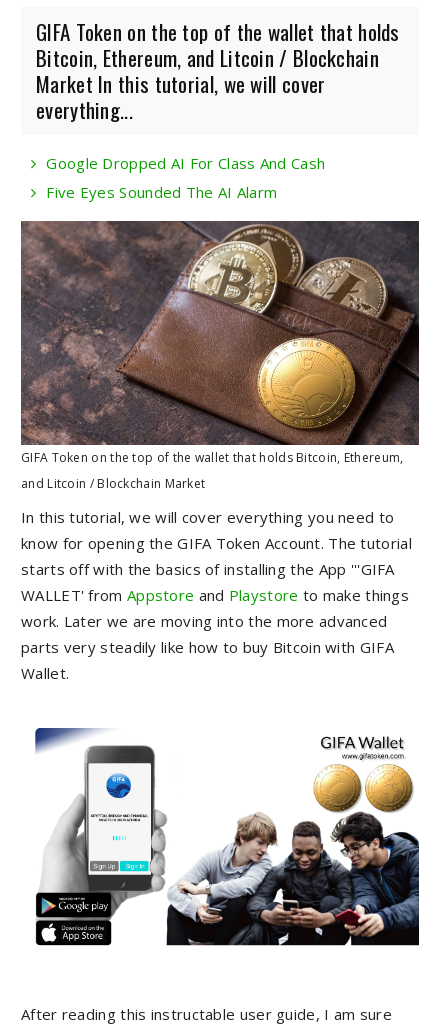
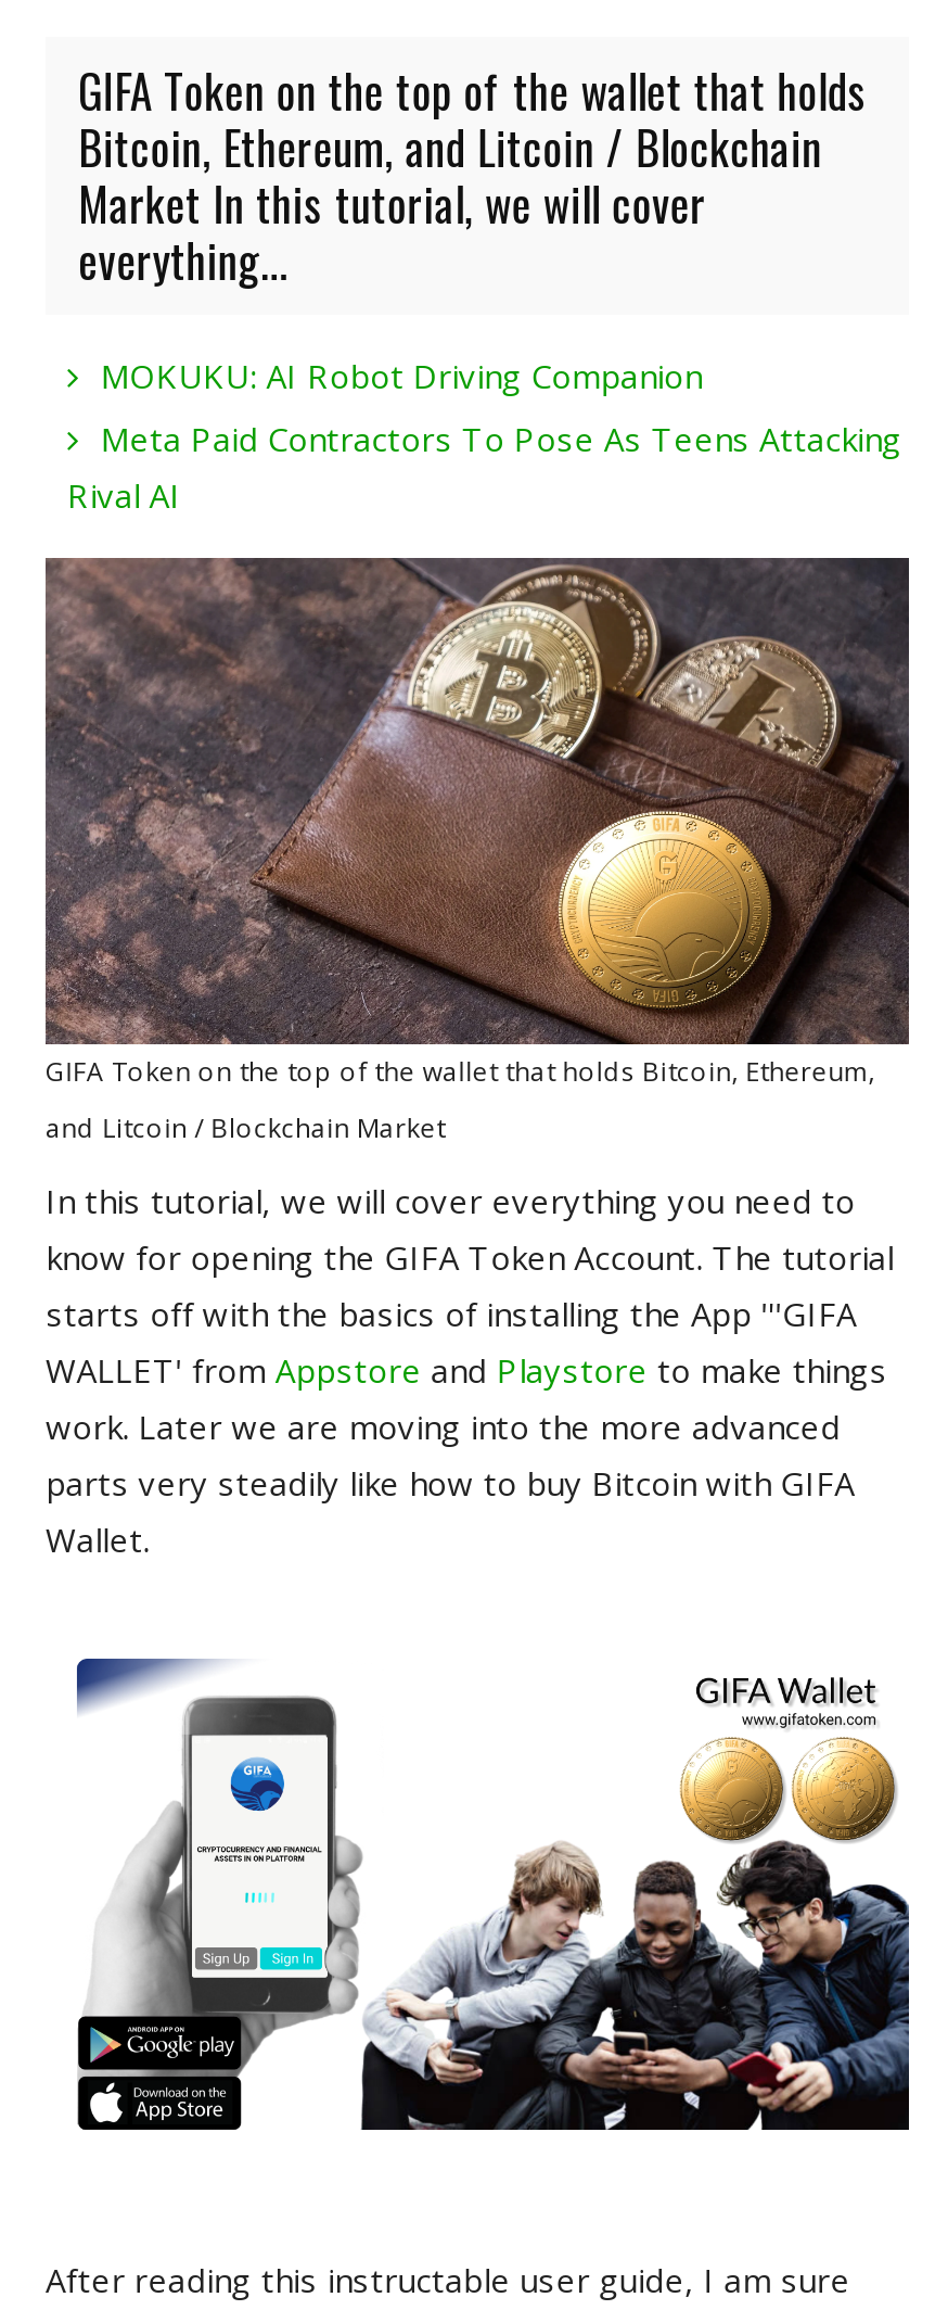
[46,153,325,202] Google Dropped AI For Class And Cash | Five Eyes Sounded The AI Alarm -> [67,353,902,516] MOKUKU: AI Robot Driving Companion | Meta Paid Contractors To Pose As Teens Attacking | Rival AI

